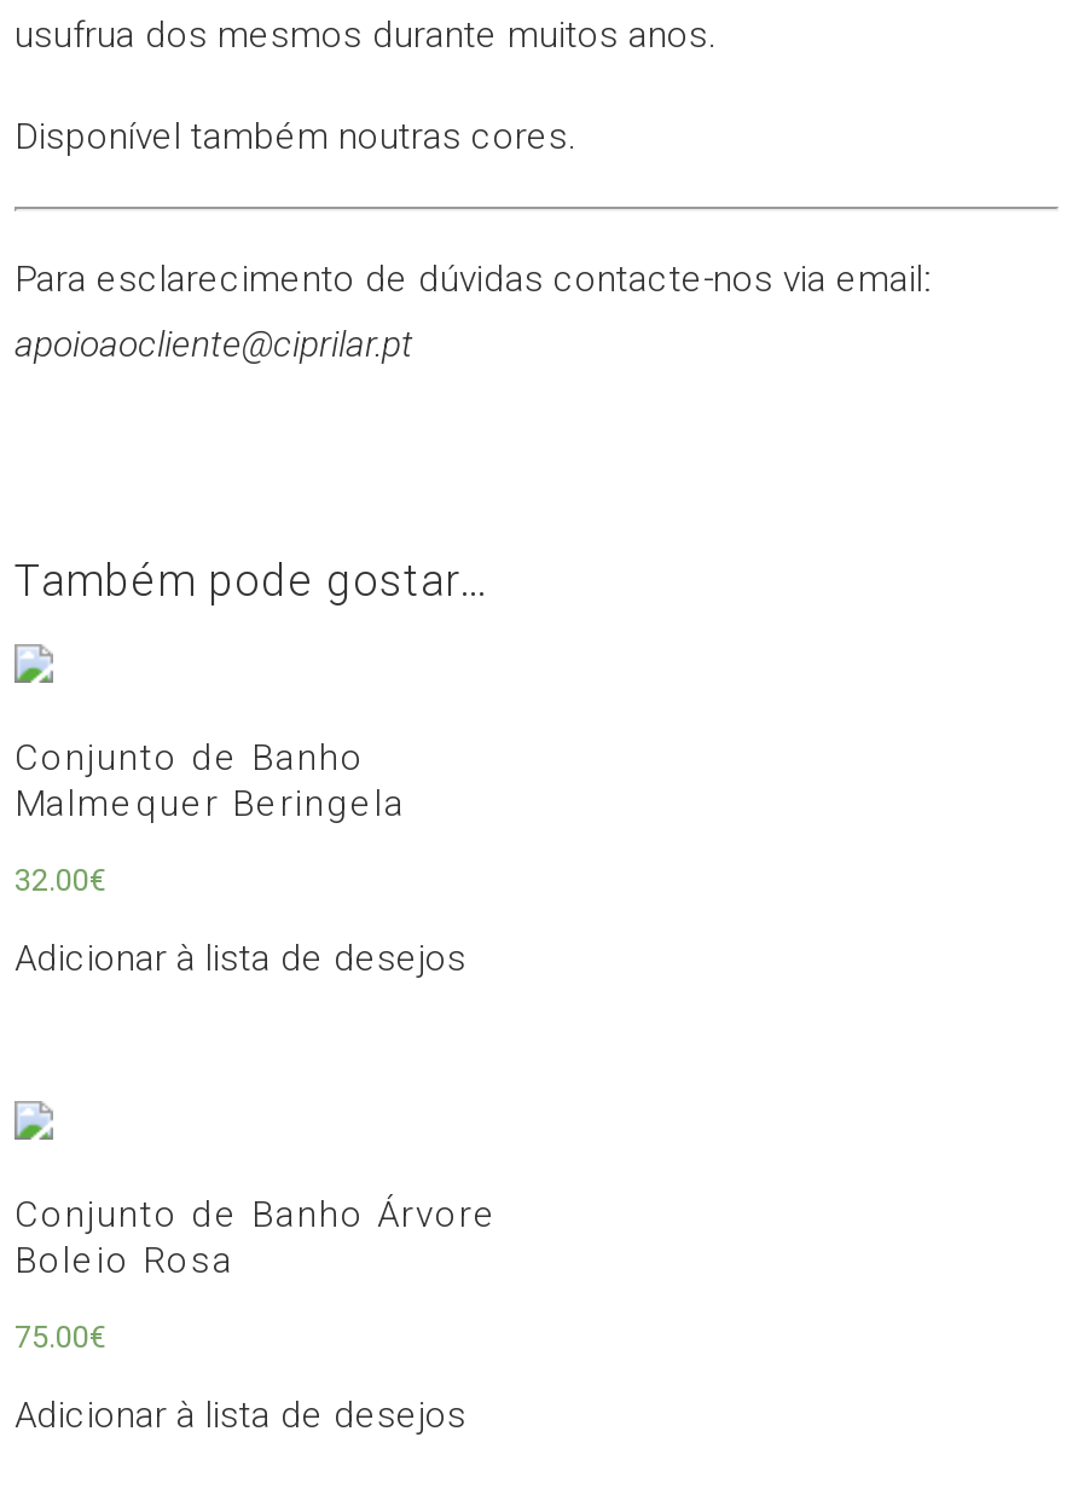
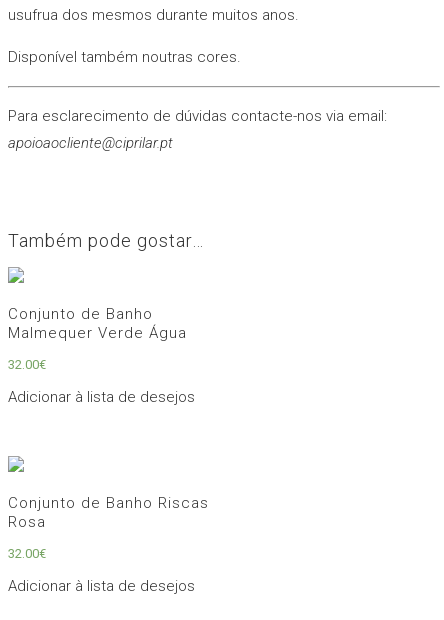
[15,782,406,825] Malmequer Beringela -> [8,324,187,342] Malmequer Verde Água
[15,1194,498,1283] Conjunto de Banho Árvore | Boleio Rosa -> [8,494,209,531] Conjunto de Banho Riscas | Rosa
[15,1318,106,1354] 75.00€ -> [8,546,46,561] 32.00€

